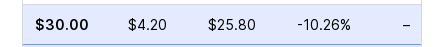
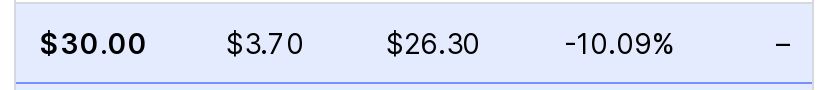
[128,16,167,33] $4.20 -> [226,26,304,60] $3.70
[208,16,256,33] $25.80 -> [386,26,480,60] $26.30
[297,16,351,33] -10.26% -> [564,26,674,60] -10.09%

